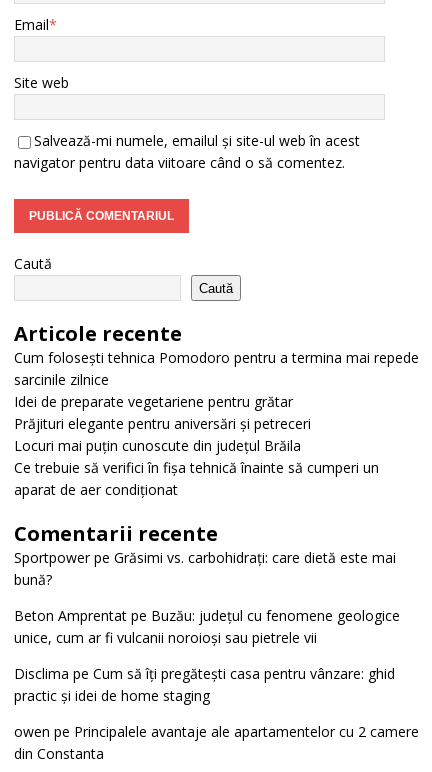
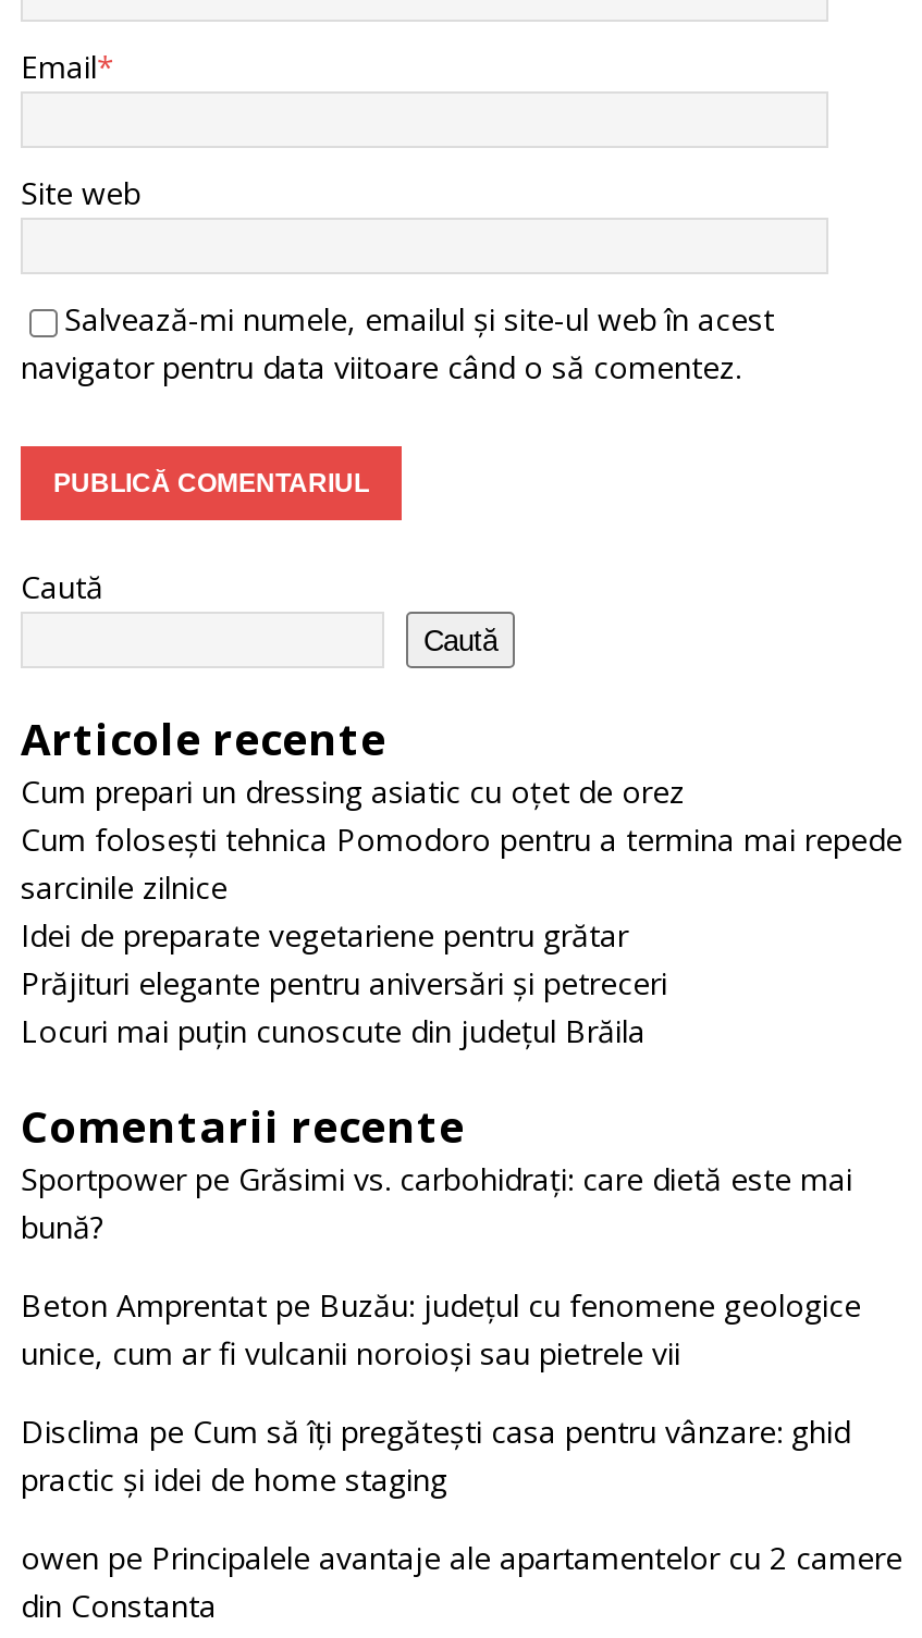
none -> [21,771,685,813] Cum prepari un dressing asiatic cu oțet de orez
moved [14,348,419,455] -> [21,819,902,1052]: Cum folosești tehnica Pomodoro pentru a termina mai repede | sarcinile zilnice | Idei de preparate vegetariene pentru grătar | Prăjituri elegante pentru aniversări și petreceri | Locuri mai puțin cunoscute din județul Brăila
[14,458,379,499] Ce trebuie să verifici în fișa tehnică înainte să cumperi un | aparat de aer condiționat -> none

